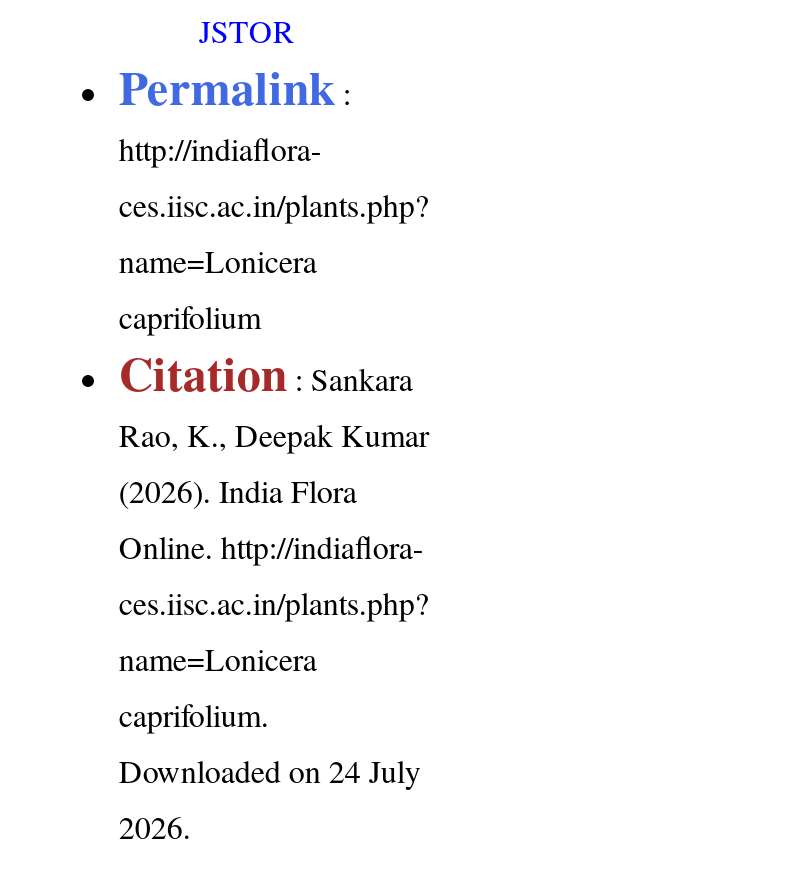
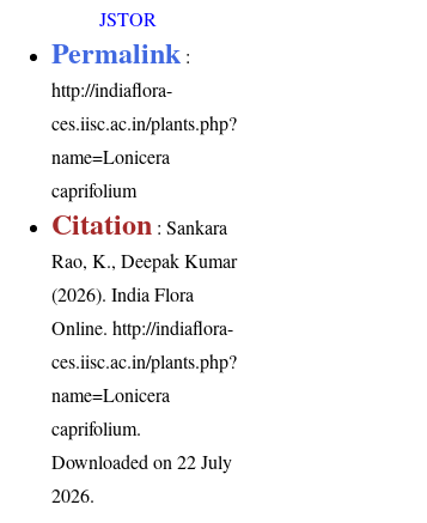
[119,748,421,790] Downloaded on 24 July -> [52,448,233,473] Downloaded on 22 July

